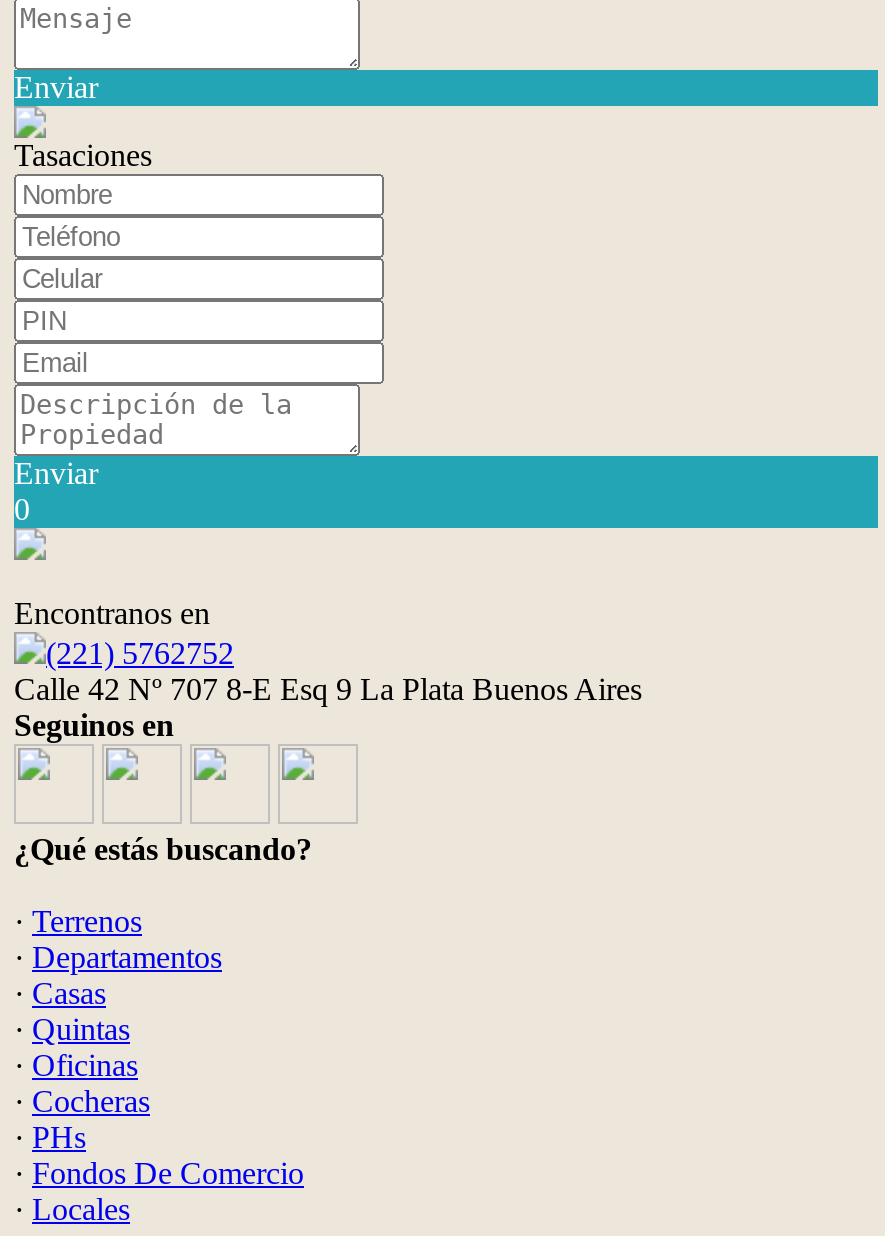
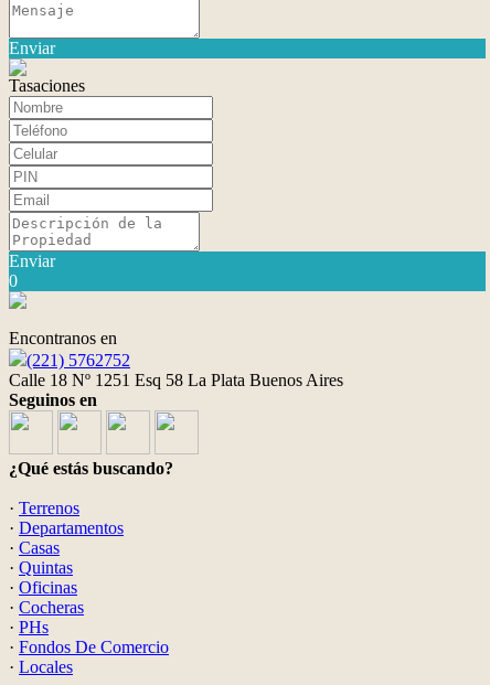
[14,672,642,706] Calle 42 Nº 707 8-E Esq 9 La Plata Buenos Aires -> [9,370,343,389] Calle 18 Nº 1251 Esq 58 La Plata Buenos Aires

